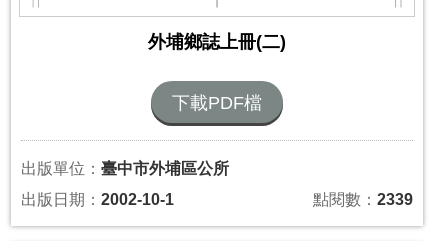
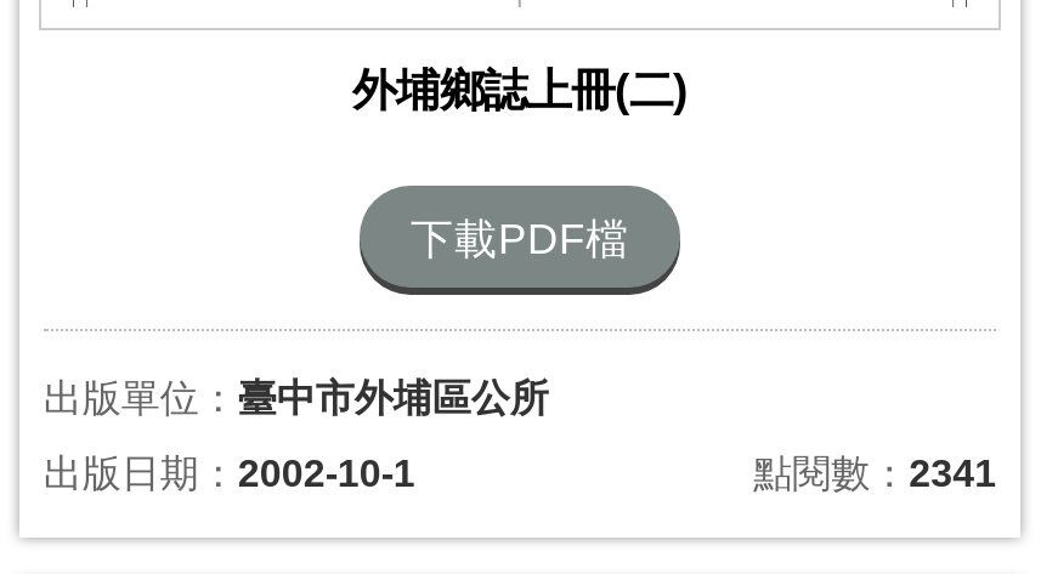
[313,191,413,208] 點閱數：2339 -> [753,452,996,494] 點閱數：2341

